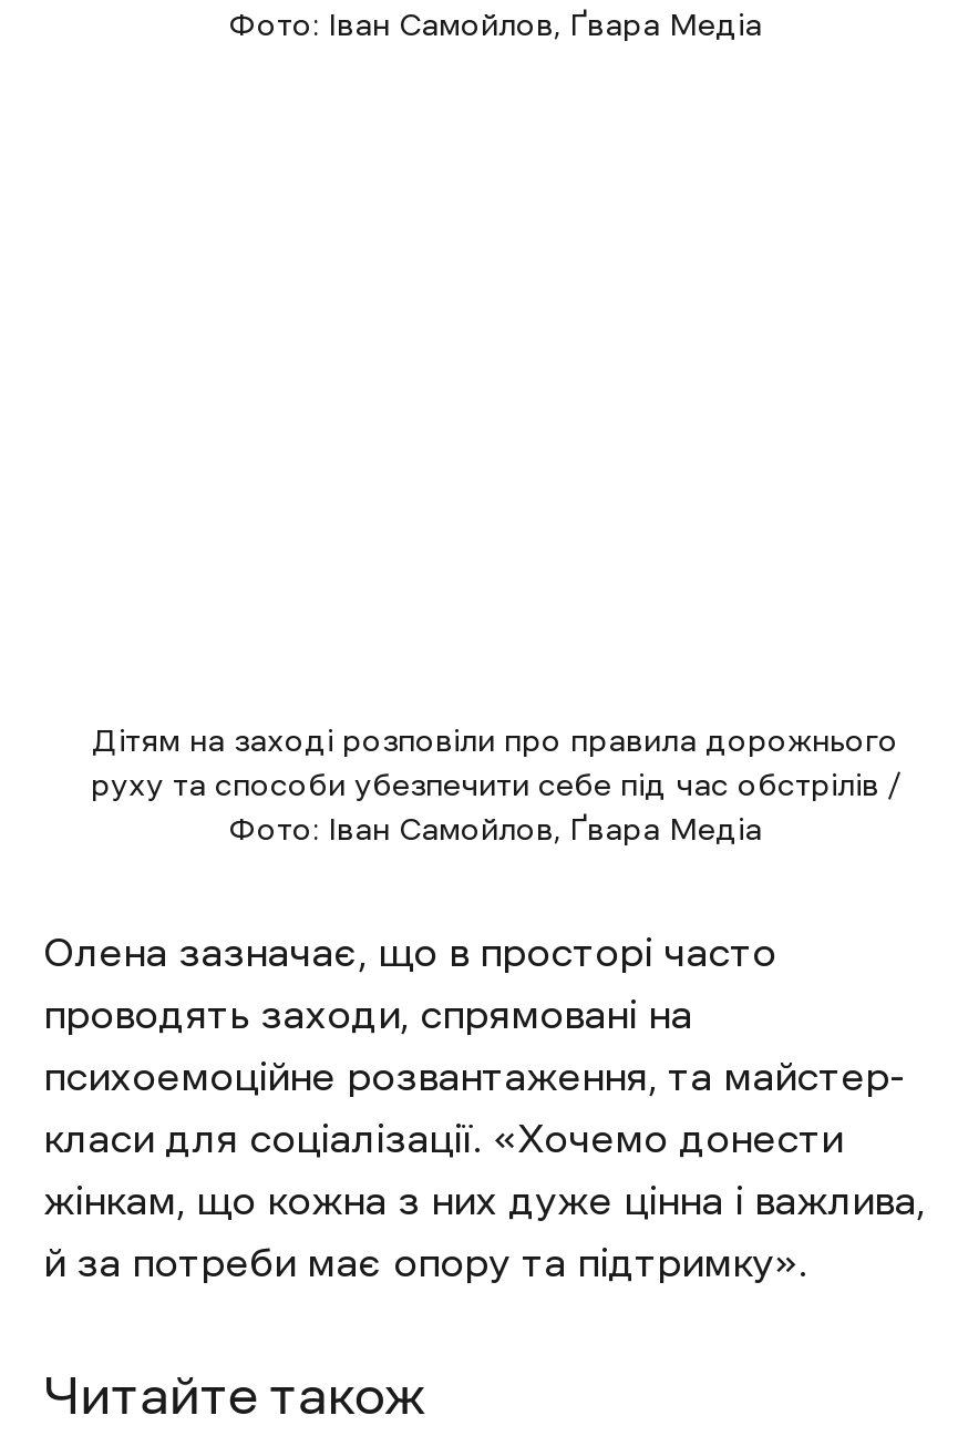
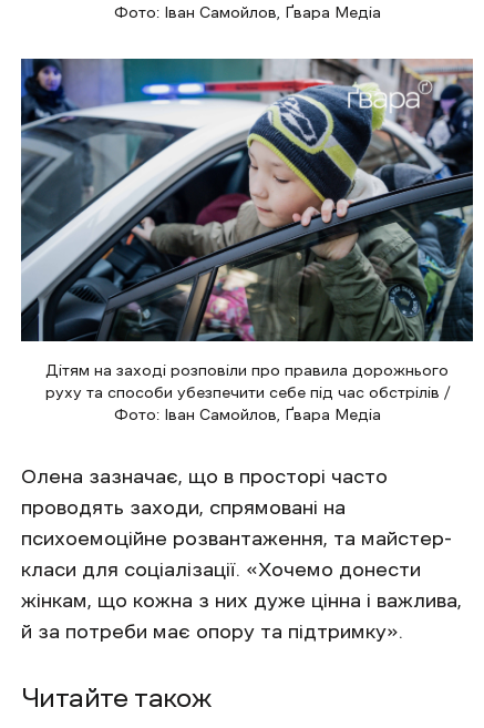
none -> [20,58,474,342] [image]

